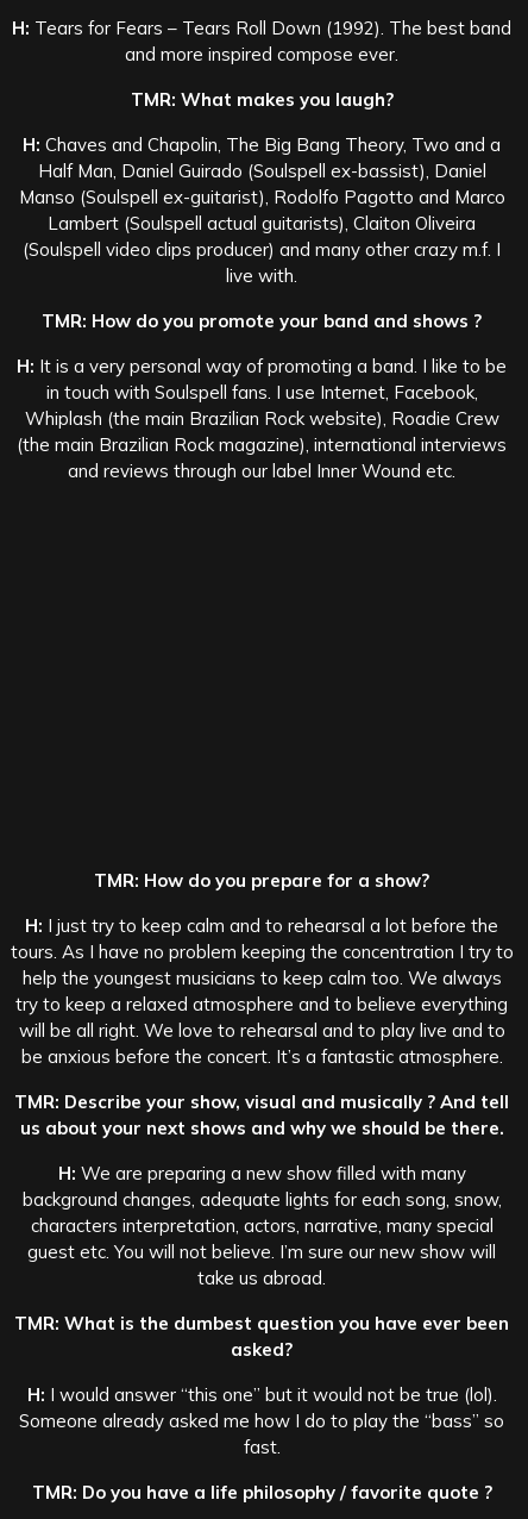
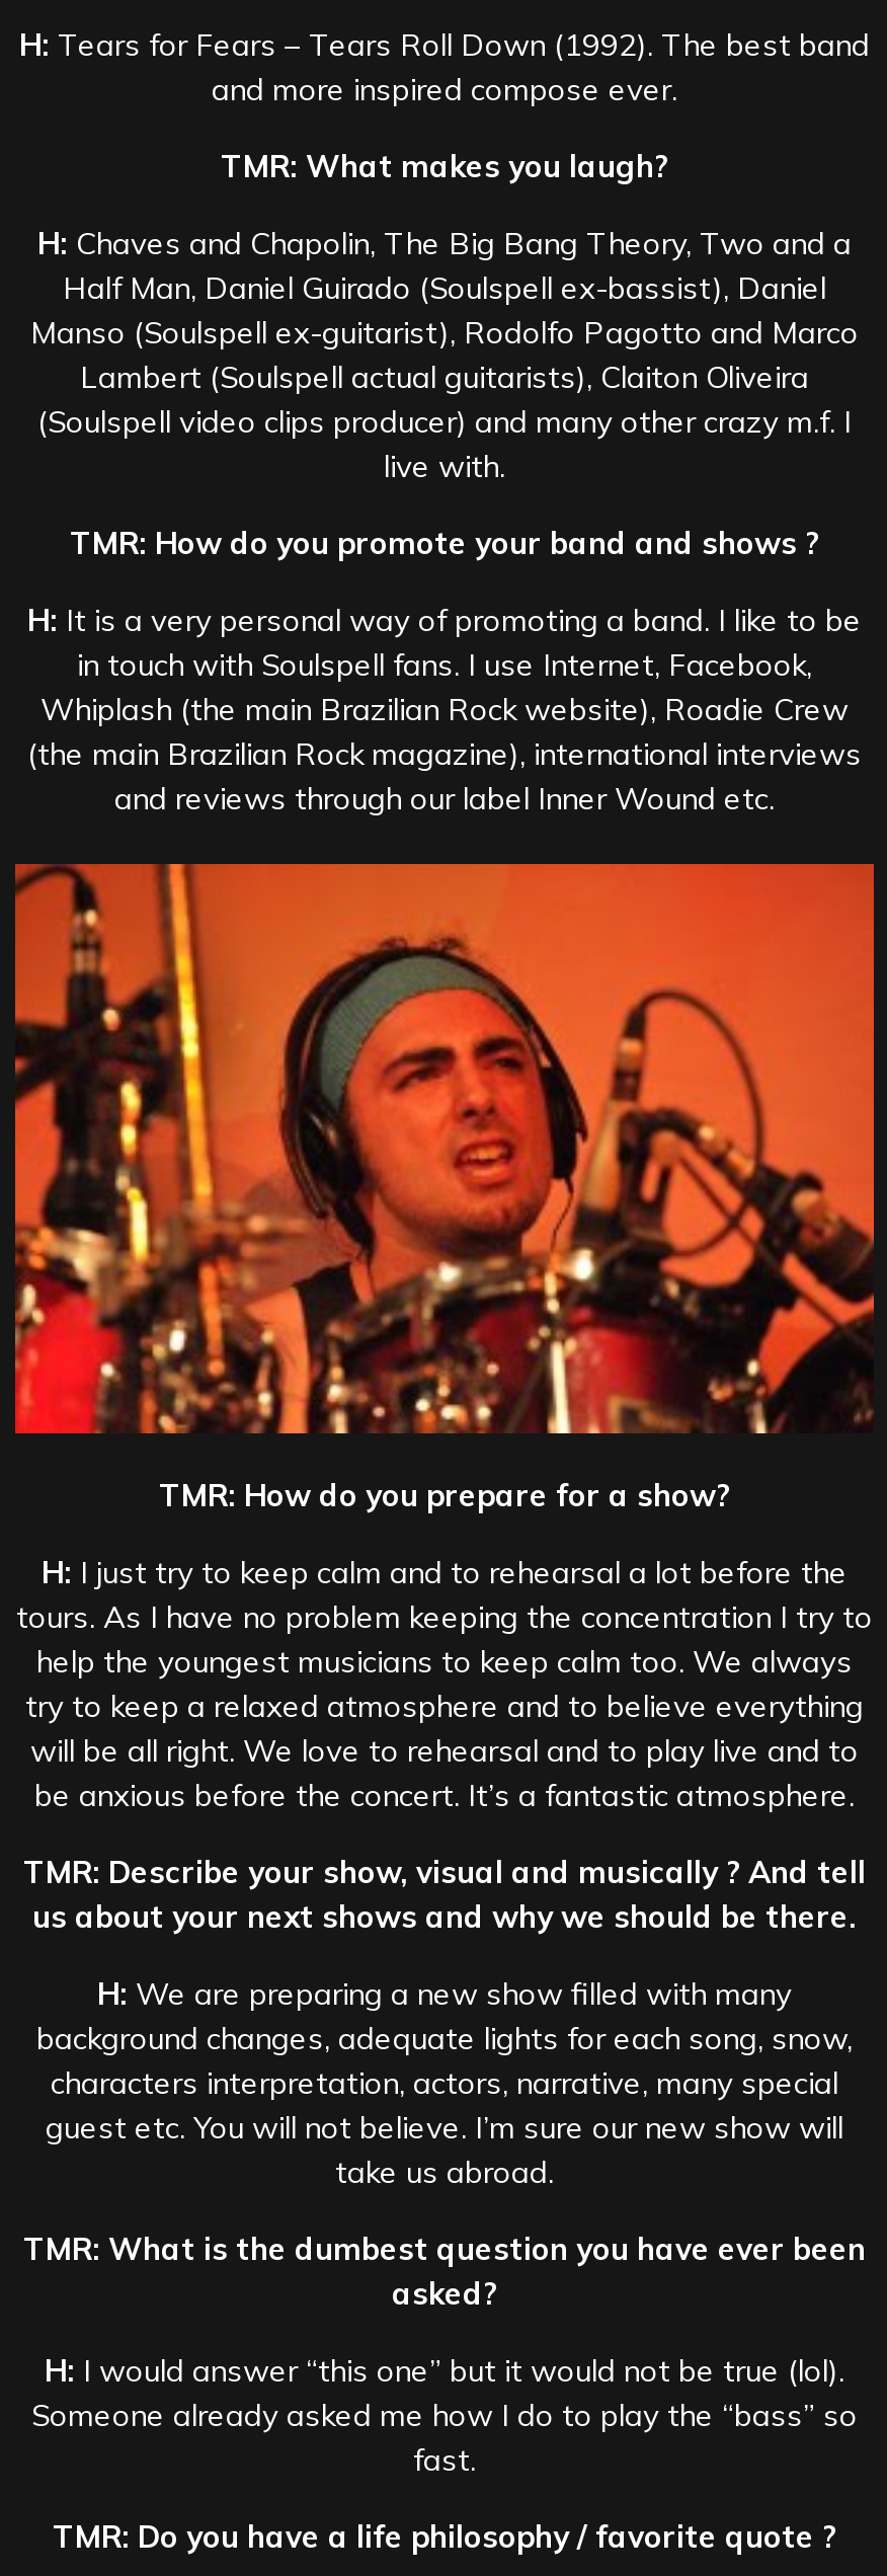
none -> [13,862,876,1435] [image]

